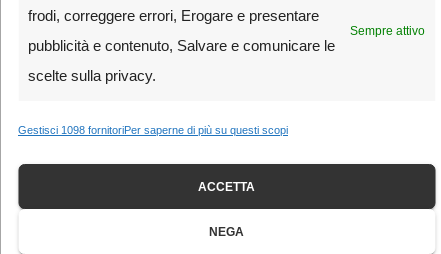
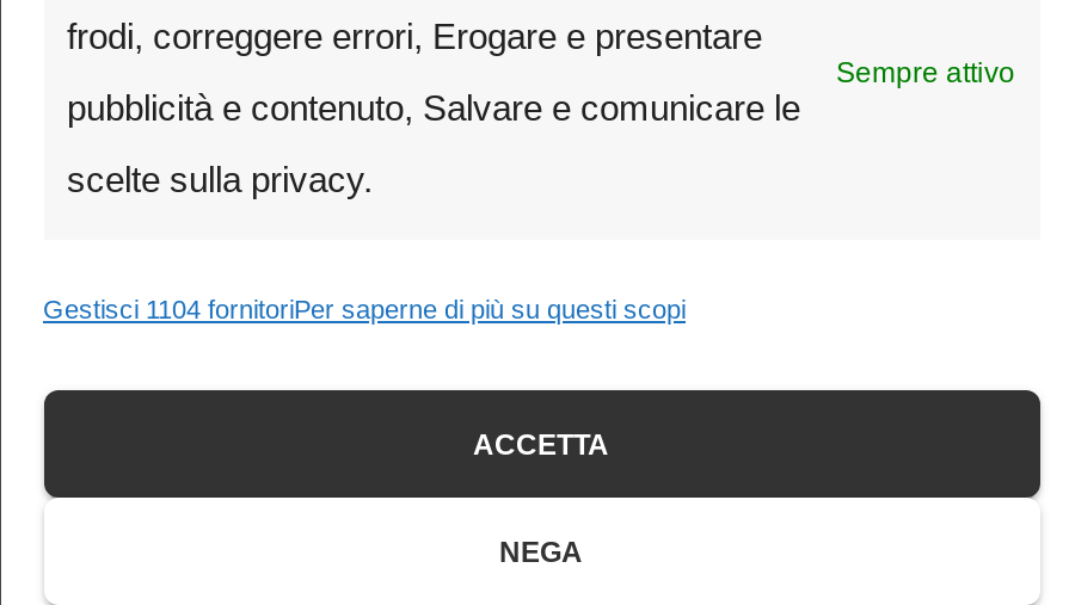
[18,124,288,136] Gestisci 1098 fornitoriPer saperne di più su questi scopi -> [43,295,686,323] Gestisci 1104 fornitoriPer saperne di più su questi scopi

